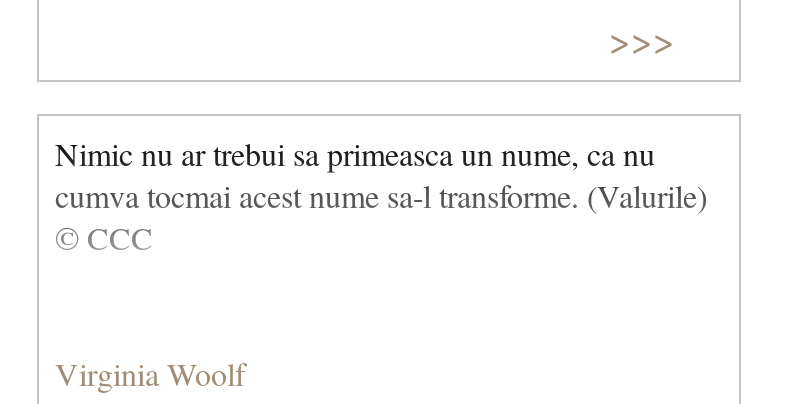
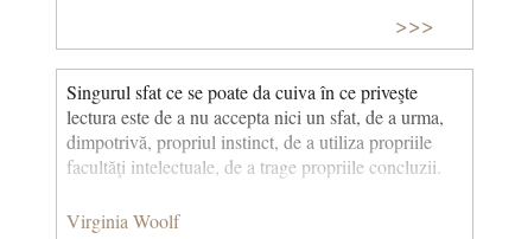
[55,133,707,259] Nimic nu ar trebui sa primeasca un nume, ca nu | cumva tocmai acest nume sa-l transforme. (Valurile) | © CCC -> [66,79,444,178] Singurul sfat ce se poate da cuiva în ce priveşte | lectura este de a nu accepta nici un sfat, de a urma, | dimpotrivă, propriul instinct, de a utiliza propriile | facultăţi intelectuale, de a trage propriile concluzii.

